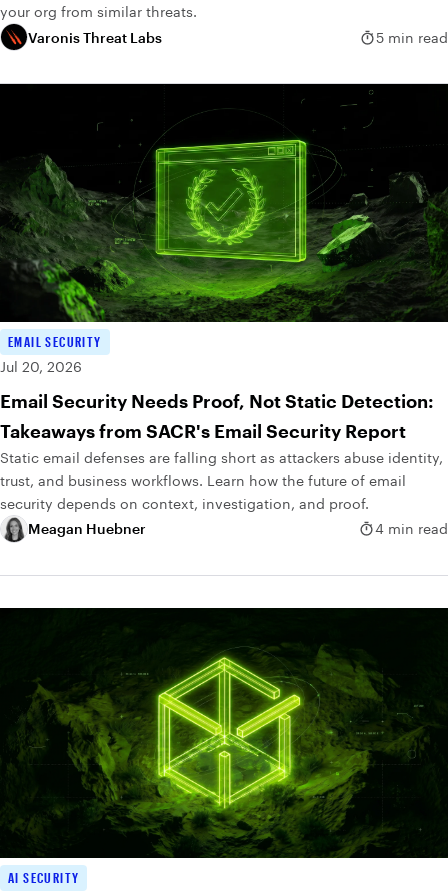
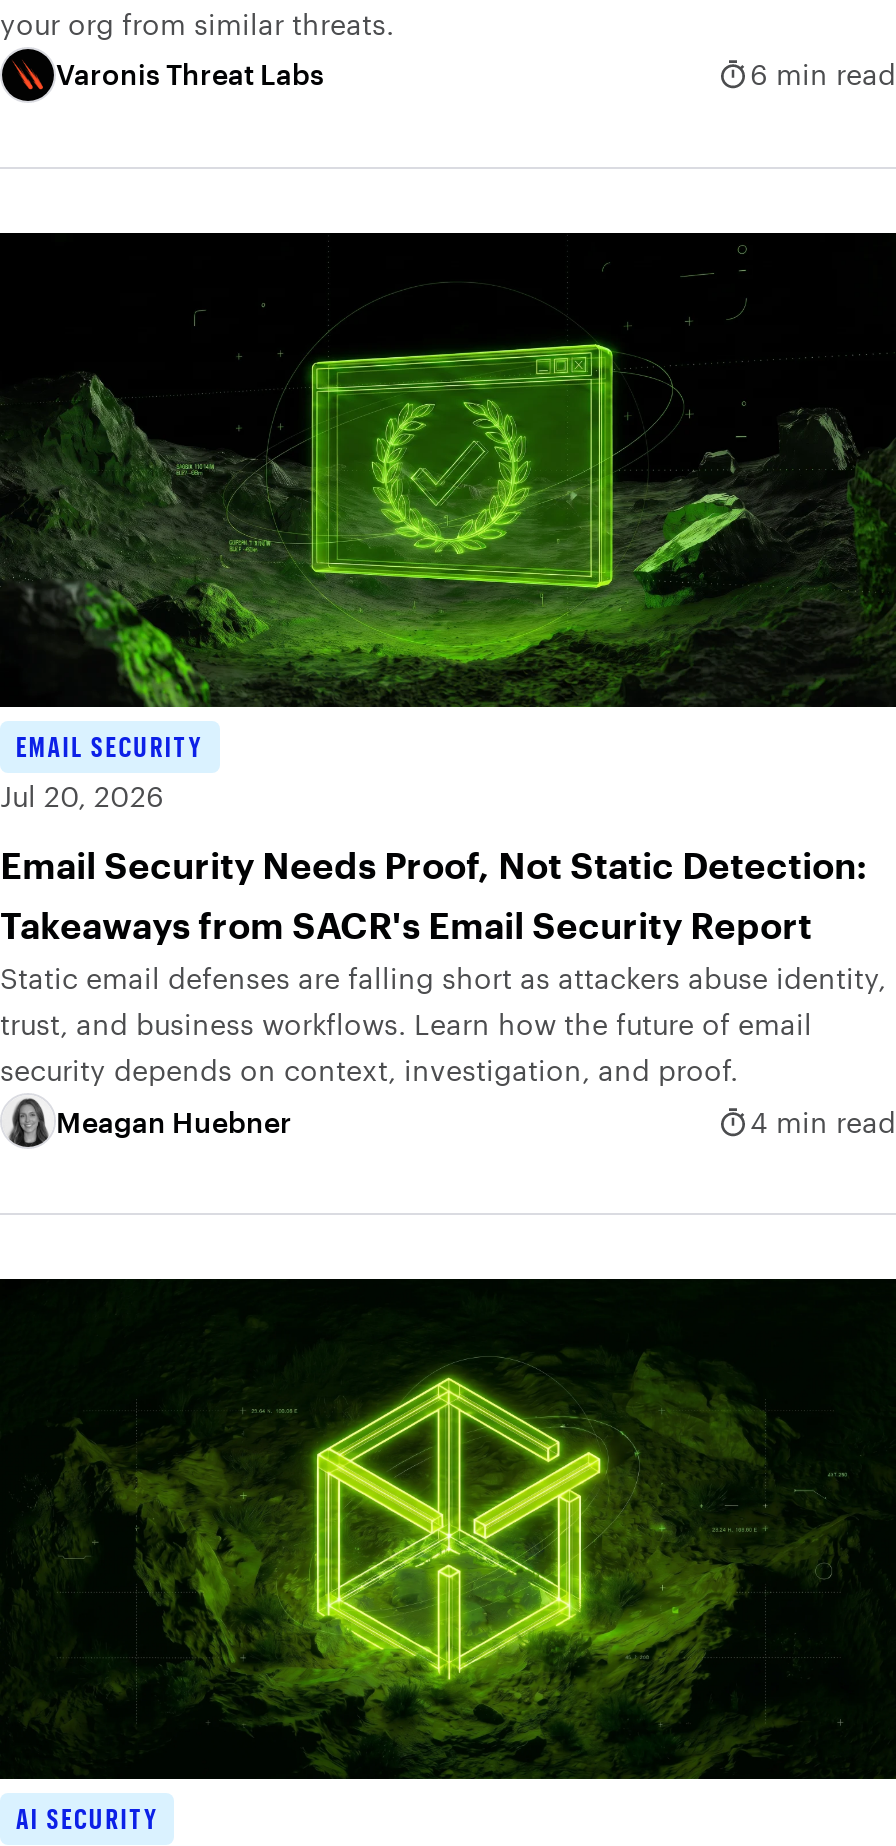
[376,28,448,45] 5 min read -> [750,57,896,91] 6 min read

